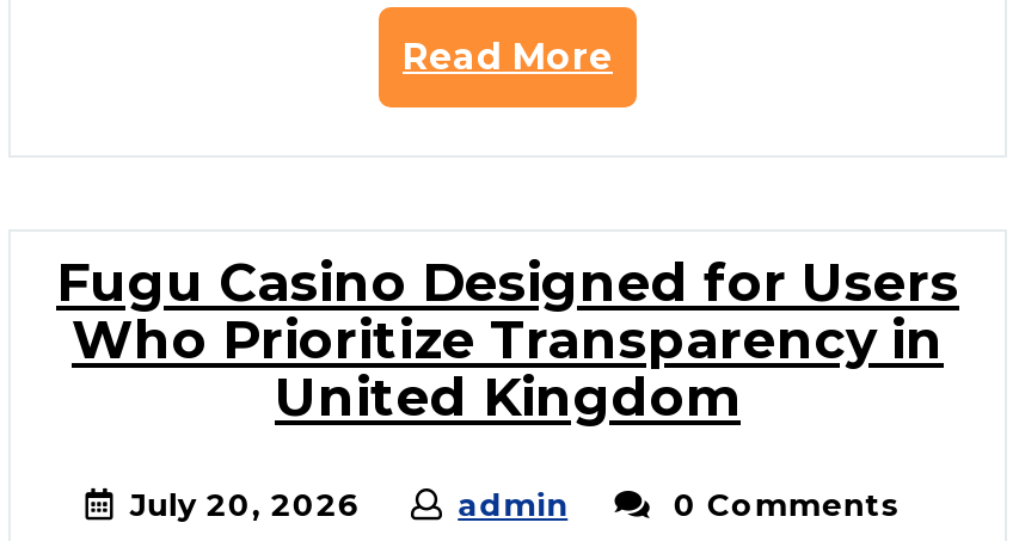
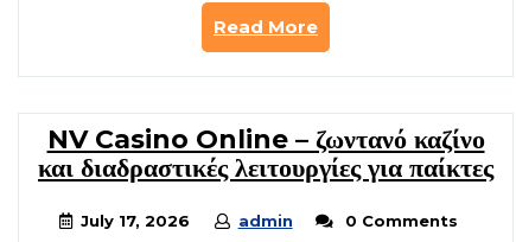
[56,252,959,431] Fugu Casino Designed for Users | Who Prioritize Transparency in | United Kingdom -> [38,124,493,184] NV Casino Online – ζωντανό καζίνο | και διαδραστικές λειτουργίες για παίκτες
[130,486,362,524] July 20, 2026 -> [81,212,190,230] July 17, 2026

